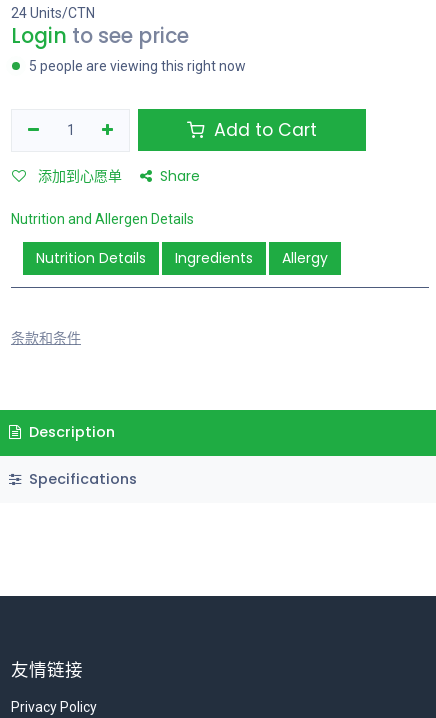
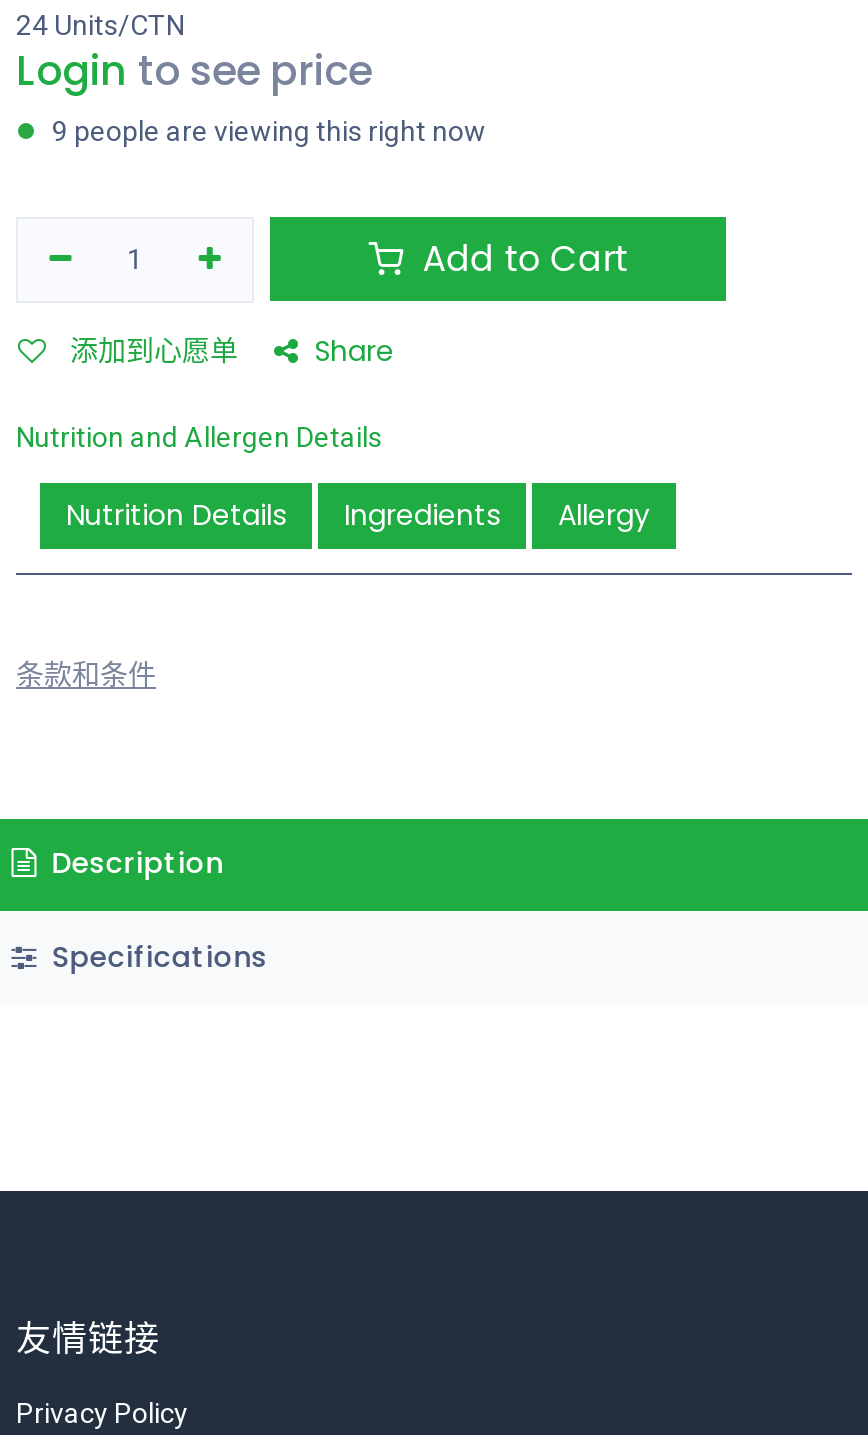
[29,58,246,74] 5 people are viewing this right now -> [52,114,486,146] 9 people are viewing this right now

